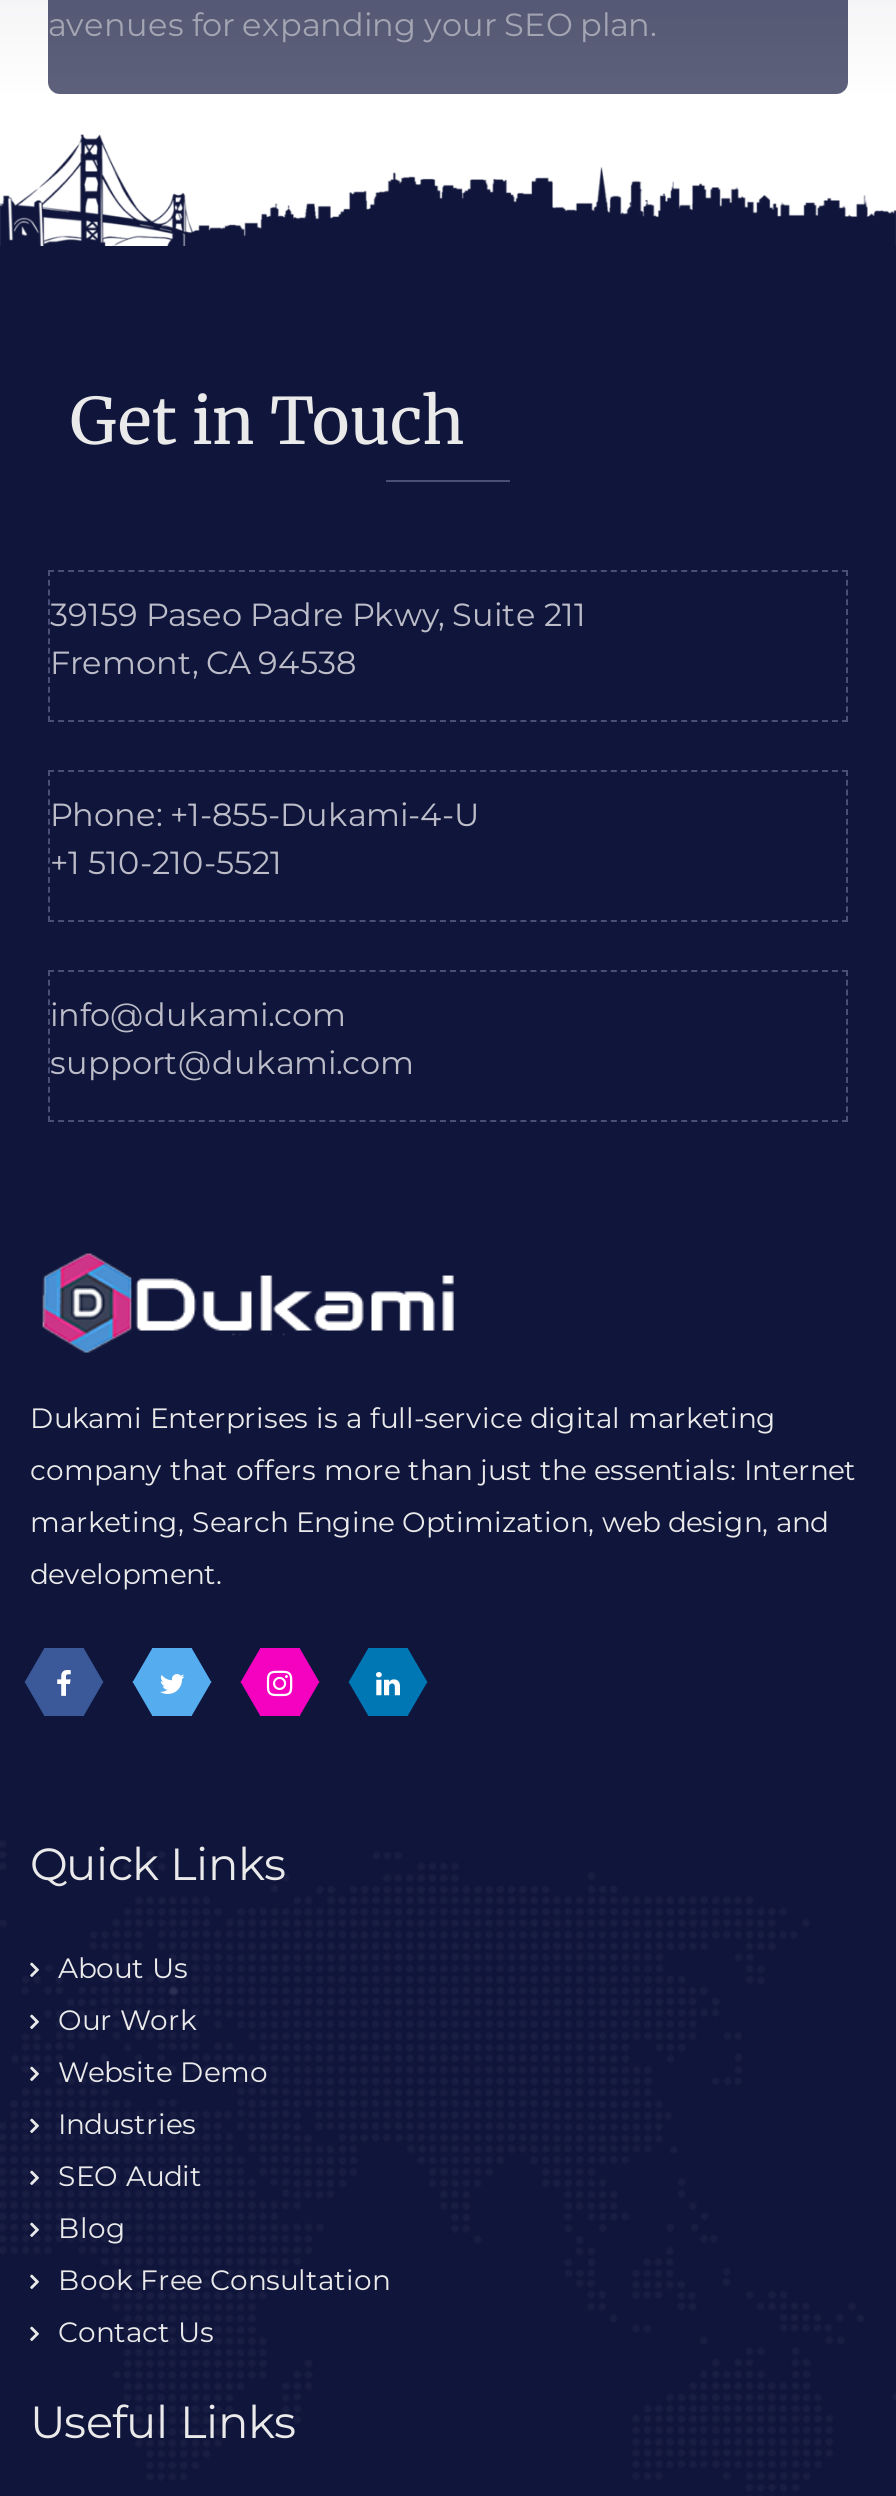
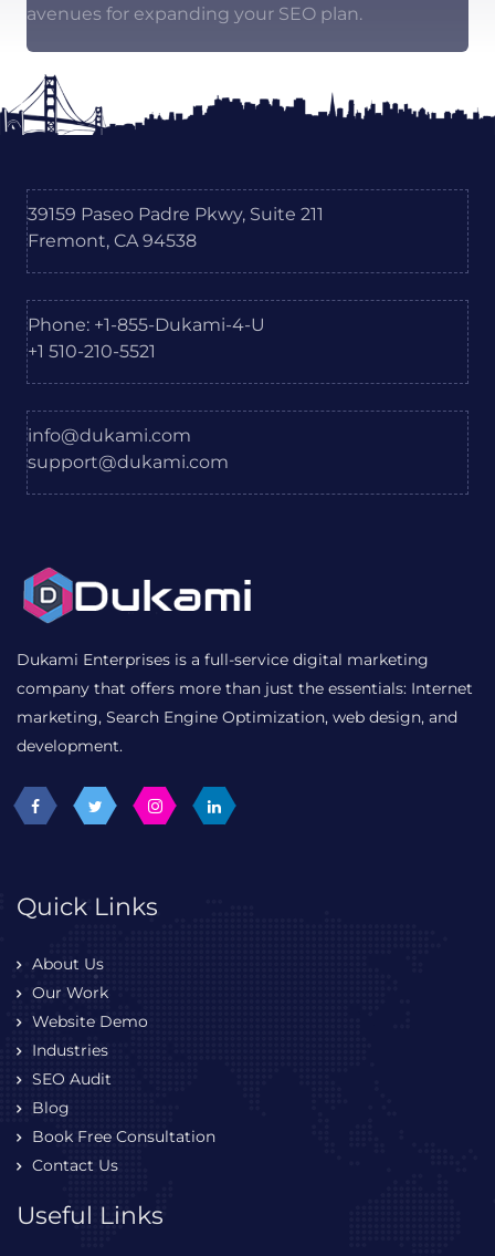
[70,381,464,461] Get in Touch -> none

